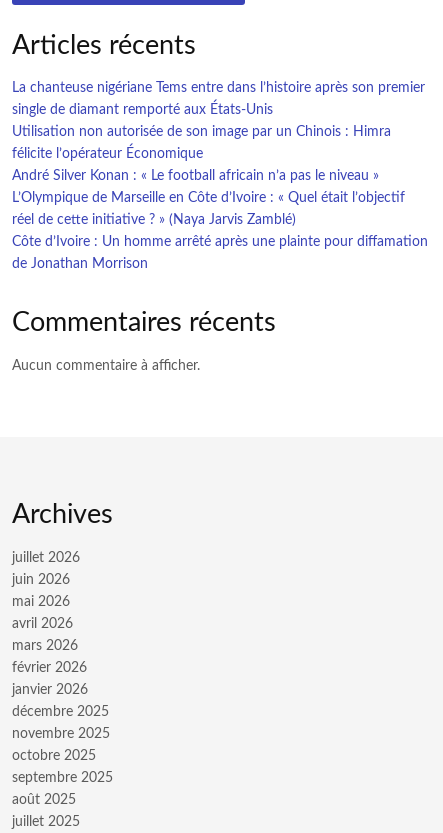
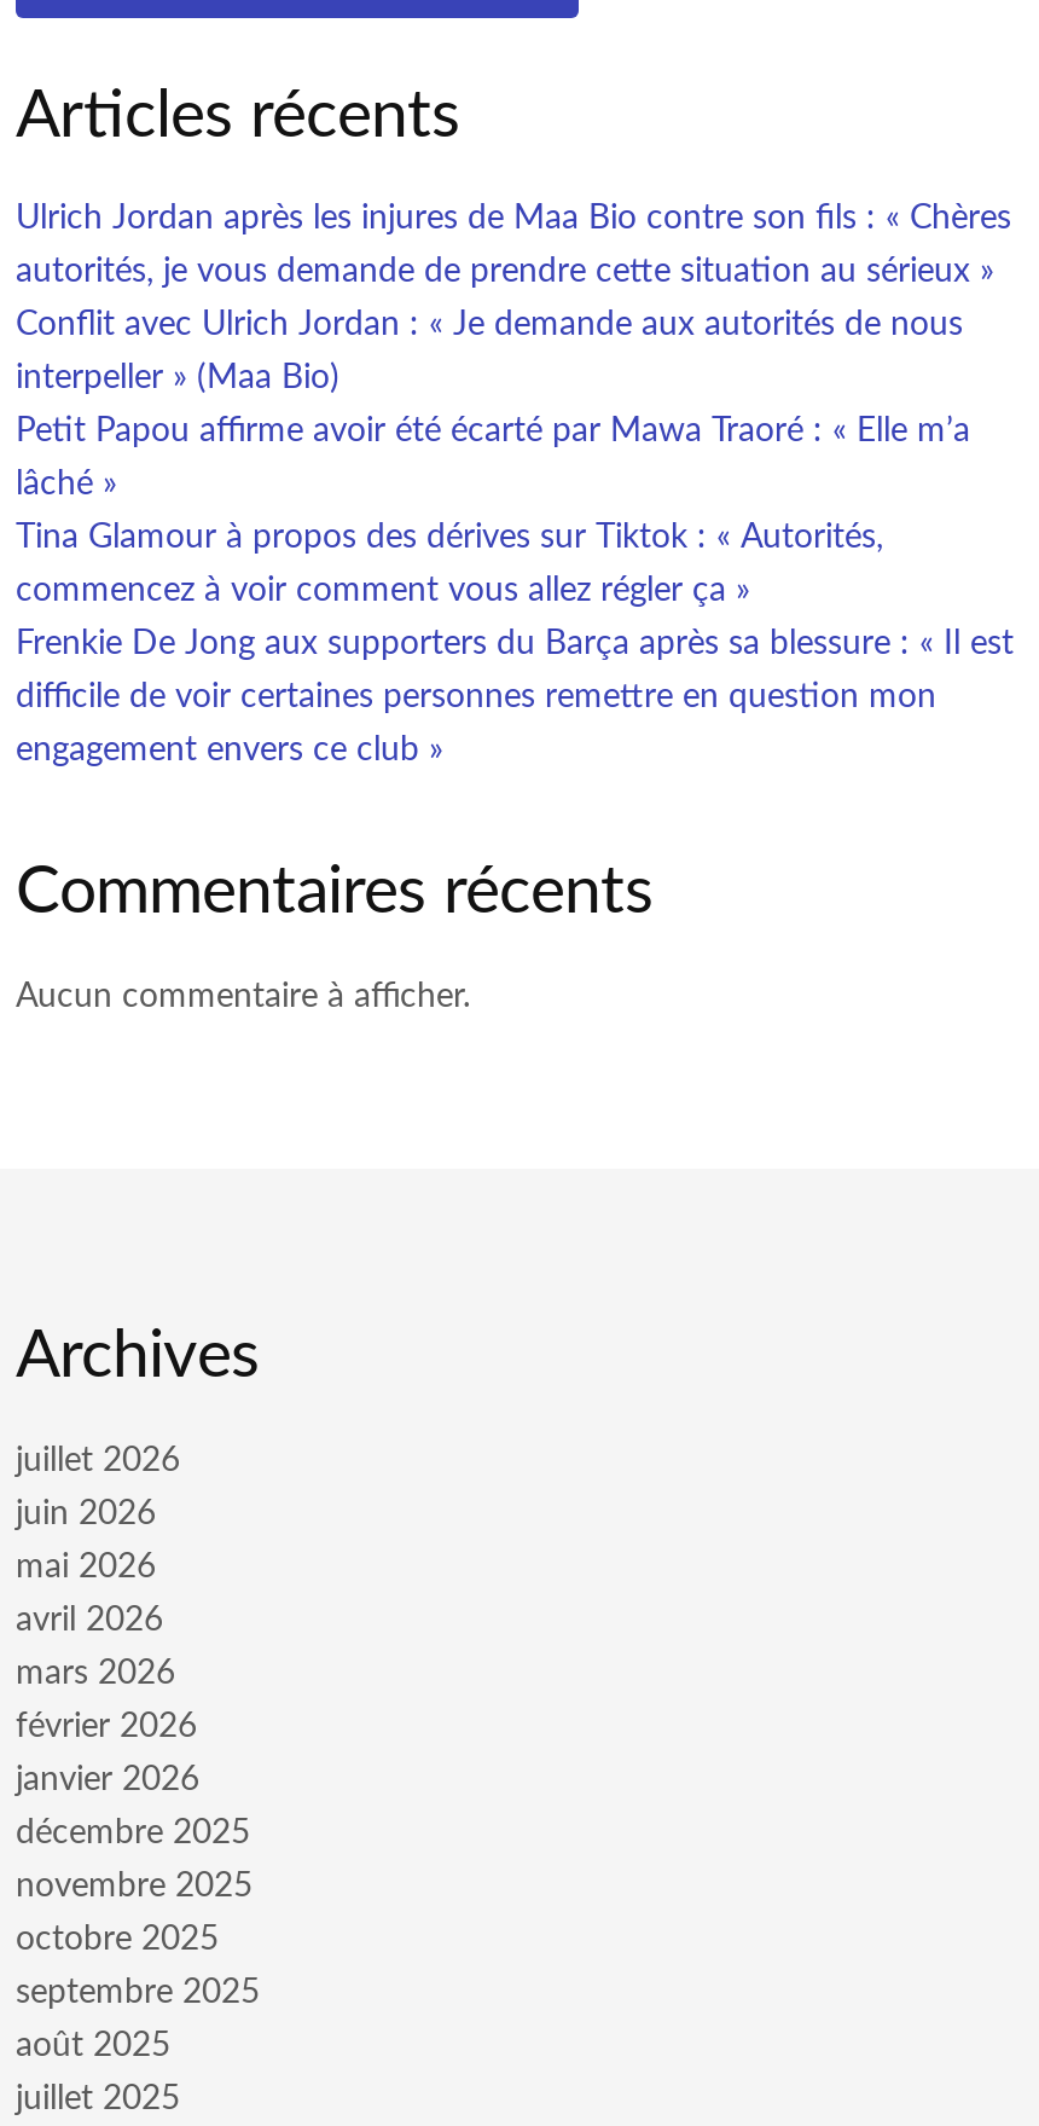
[12,81,428,271] La chanteuse nigériane Tems entre dans l’histoire après son premier | single de diamant remporté aux États-Unis | Utilisation non autorisée de son image par un Chinois : Himra | félicite l’opérateur Économique | André Silver Konan : « Le football africain n’a pas le niveau » | L’Olympique de Marseille en Côte d’Ivoire : « Quel était l’objectif | réel de cette initiative ? » (Naya Jarvis Zamblé) | Côte d’Ivoire : Un homme arrêté après une plainte pour diffamation | de Jonathan Morrison -> [16,203,1014,768] Ulrich Jordan après les injures de Maa Bio contre son fils : « Chères | autorités, je vous demande de prendre cette situation au sérieux » | Conflit avec Ulrich Jordan : « Je demande aux autorités de nous | interpeller » (Maa Bio) | Petit Papou affirme avoir été écarté par Mawa Traoré : « Elle m’a | lâché » | Tina Glamour à propos des dérives sur Tiktok : « Autorités, | commencez à voir comment vous allez régler ça » | Frenkie De Jong aux supporters du Barça après sa blessure : « Il est | difficile de voir certaines personnes remettre en question mon | engagement envers ce club »

